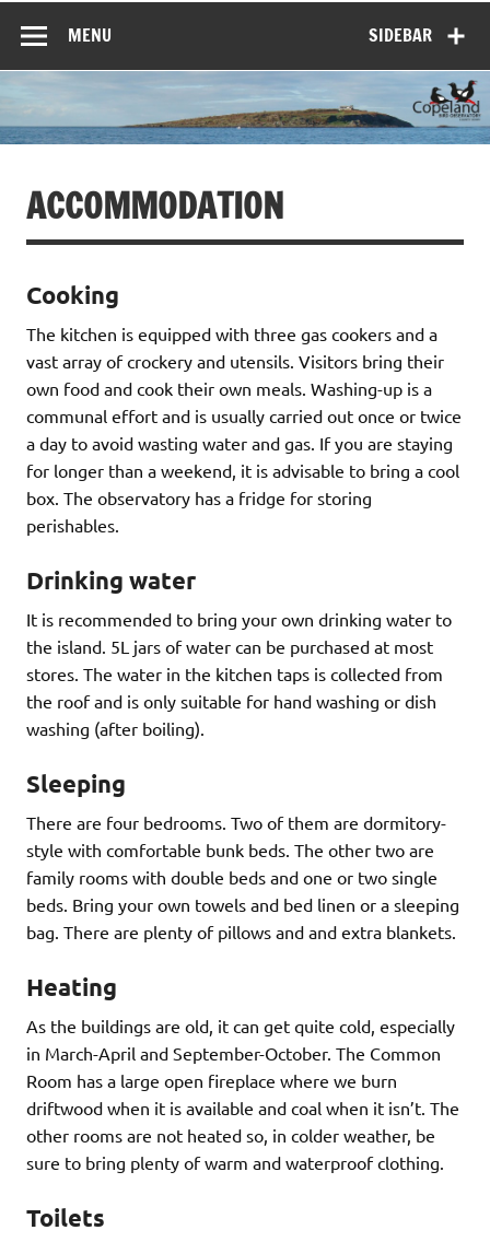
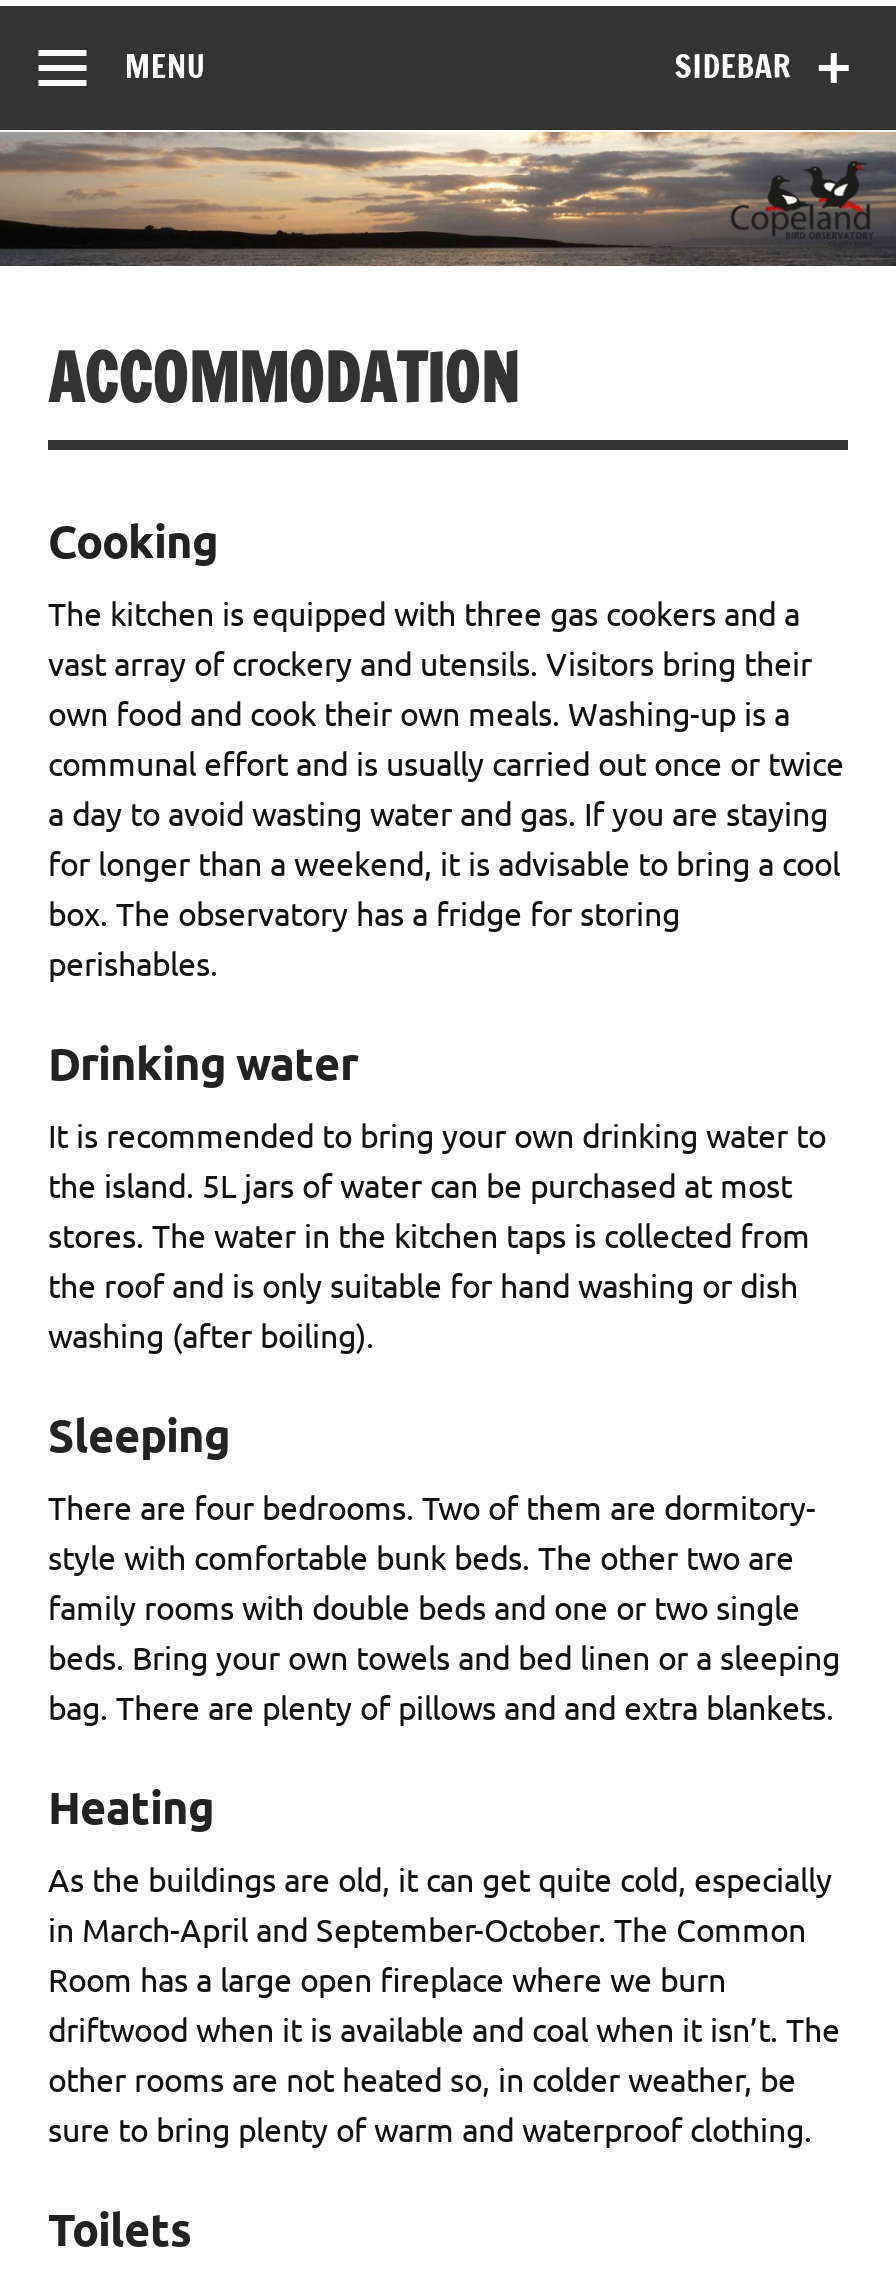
[3,70,487,145] [image] -> [6,130,890,268] [image]

